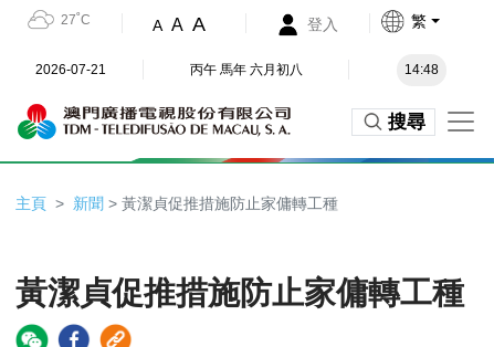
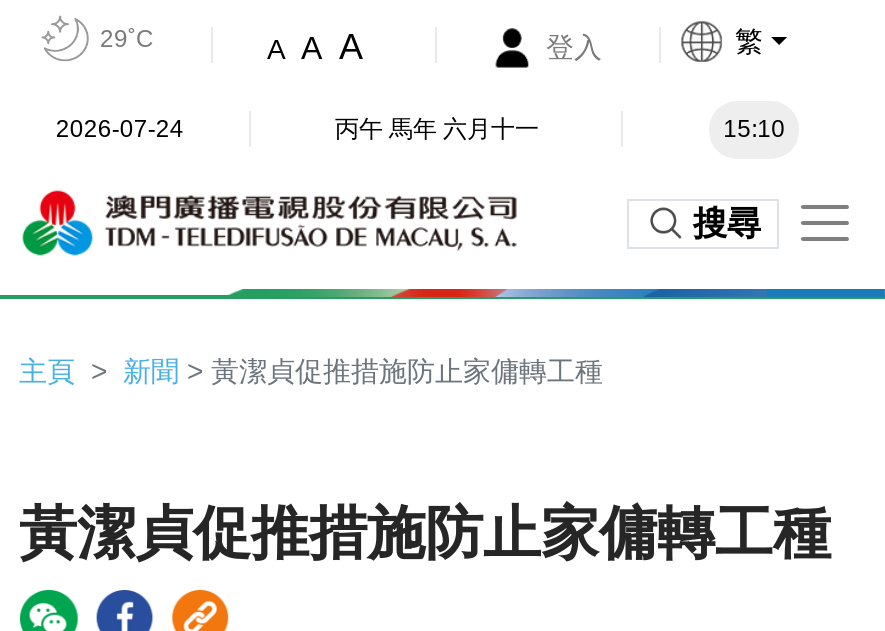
[60,12,90,28] 27˚C -> [100,25,154,53] 29˚C
[36,61,106,77] 2026-07-21 -> [56,114,184,142] 2026-07-24
[190,61,303,77] 丙午 馬年 六月初八 -> [335,114,539,142] 丙午 馬年 六月十一
[405,61,439,77] 14:48 -> [723,114,785,142] 15:10

